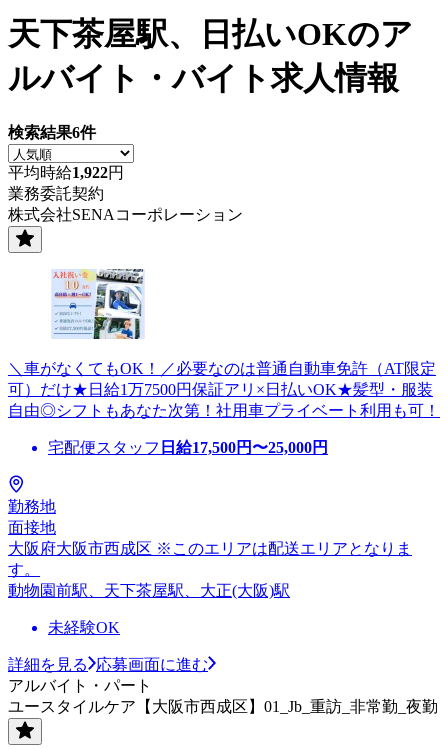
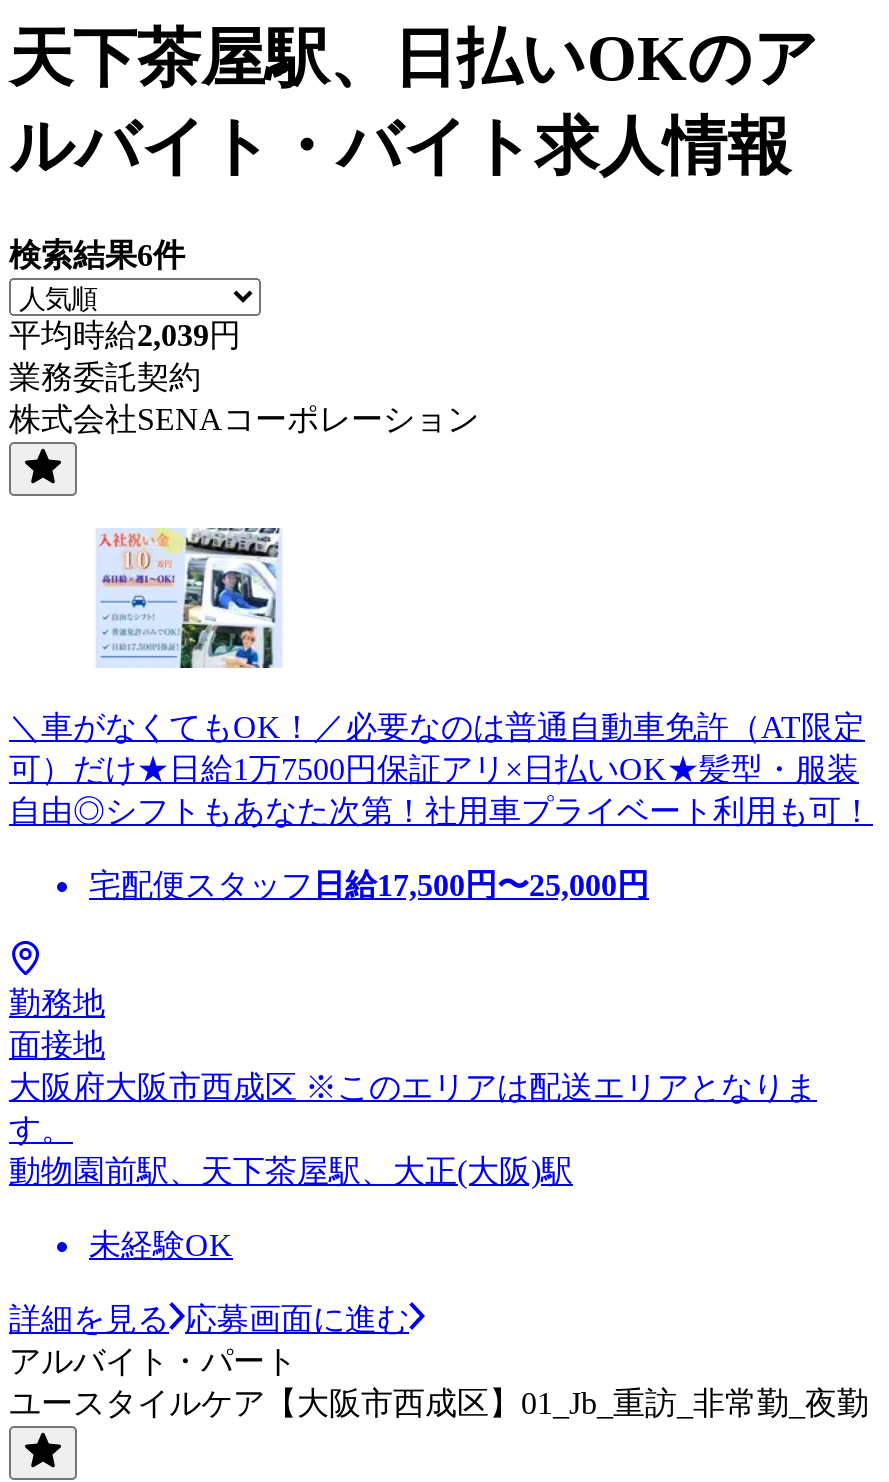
[8,164,124,181] 平均時給1,922円 -> [9,318,241,352] 平均時給2,039円

